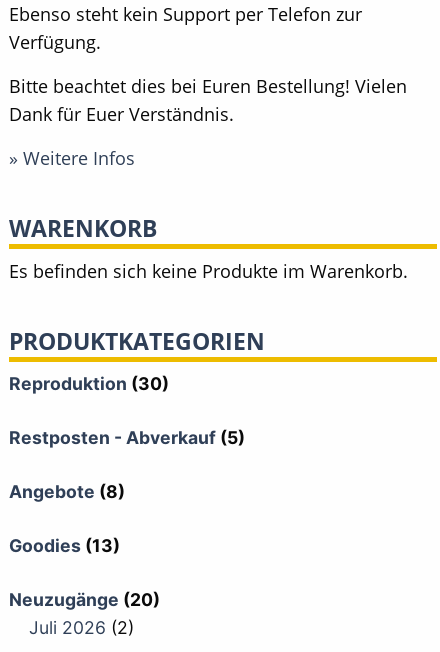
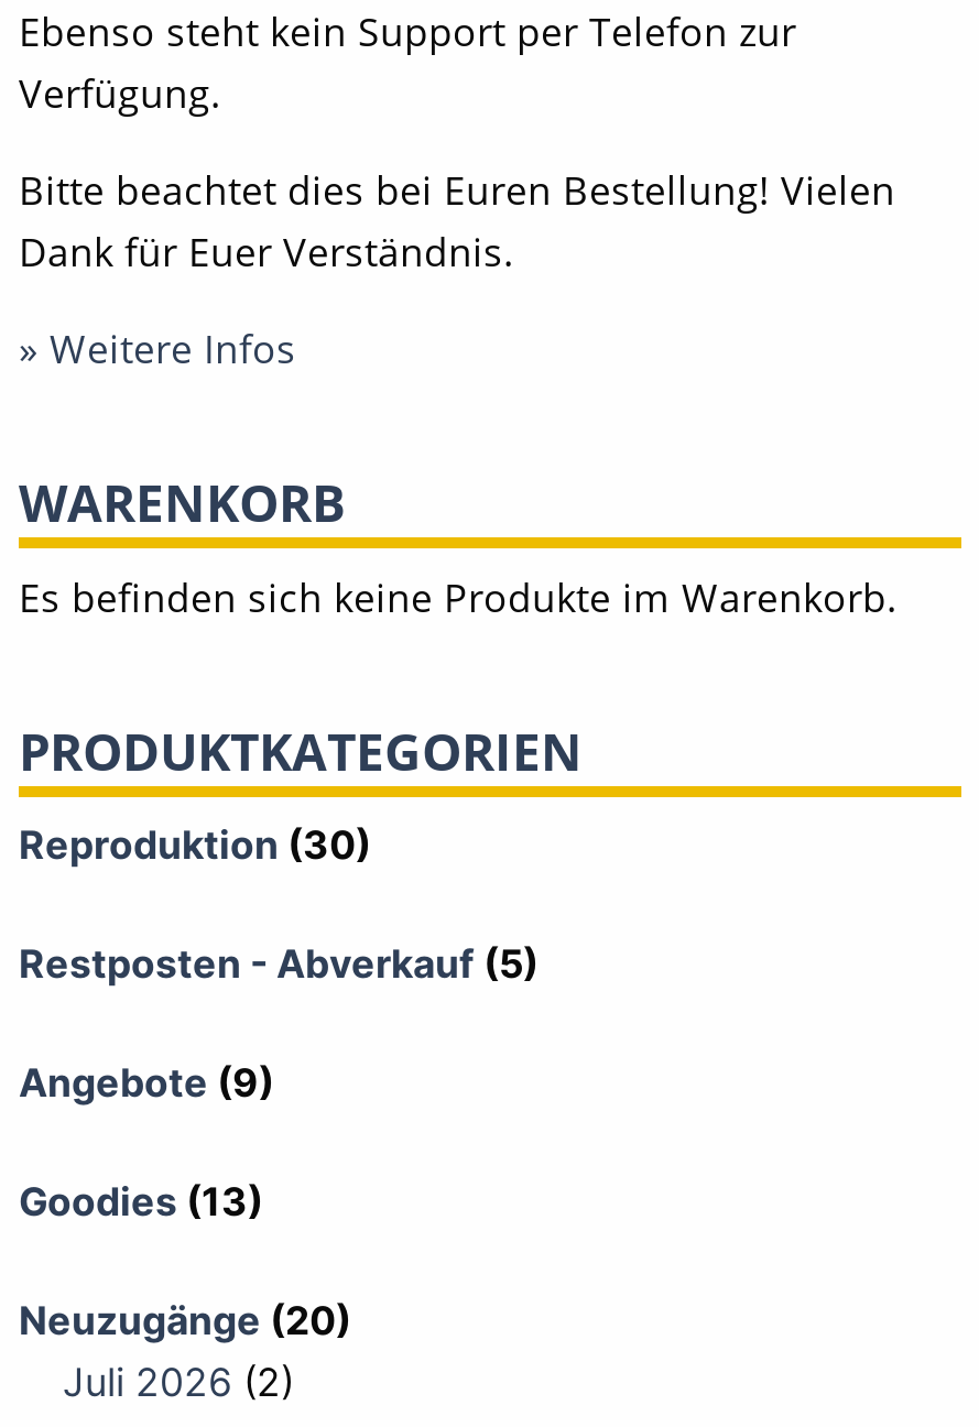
[9,481,125,502] Angebote (8) -> [19,1060,274,1106] Angebote (9)

